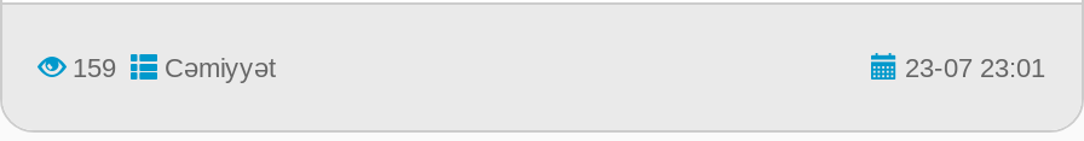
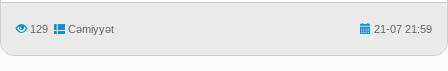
[65,53,276,81] 159 Cəmiyyət -> [27,23,114,35] 129 Cəmiyyət
[898,53,1045,81] 23-07 23:01 -> [371,23,432,35] 21-07 21:59

